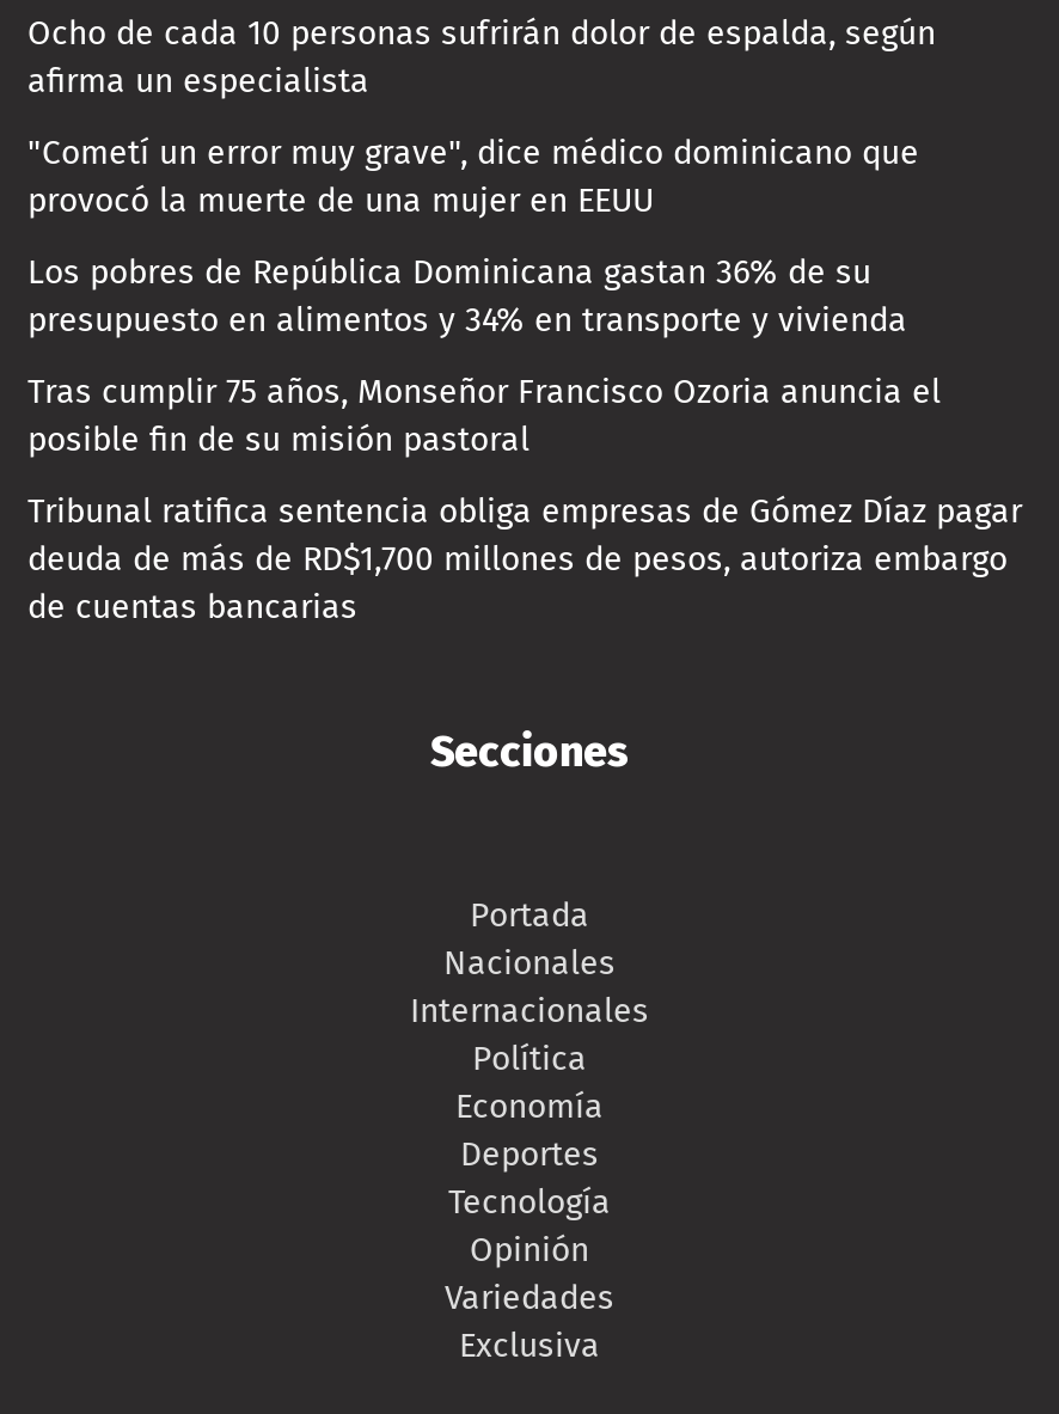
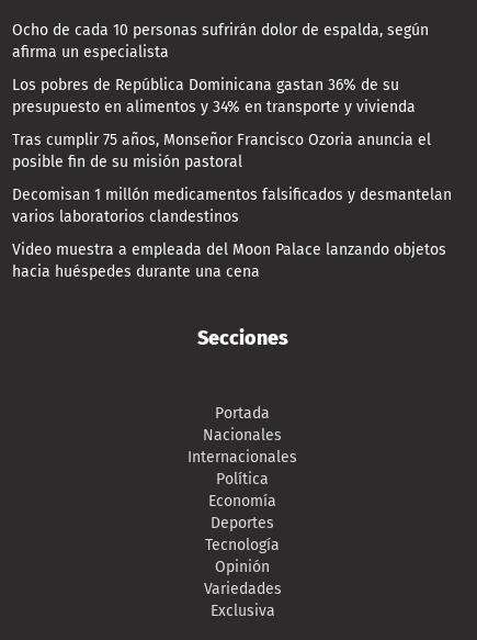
[27,132,919,221] "Cometí un error muy grave", dice médico dominicano que | provocó la muerte de una mujer en EEUU -> none
moved [27,252,941,460] -> [12,76,431,171]: Los pobres de República Dominicana gastan 36% de su | presupuesto en alimentos y 34% en transporte y vivienda | Tras cumplir 75 años, Monseñor Francisco Ozoria anuncia el | posible fin de su misión pastoral
[27,491,1022,627] Tribunal ratifica sentencia obliga empresas de Gómez Díaz pagar | deuda de más de RD$1,700 millones de pesos, autoriza embargo | de cuentas bancarias -> [12,185,452,281] Decomisan 1 millón medicamentos falsificados y desmantelan | varios laboratorios clandestinos | Video muestra a empleada del Moon Palace lanzando objetos | hacia huéspedes durante una cena

